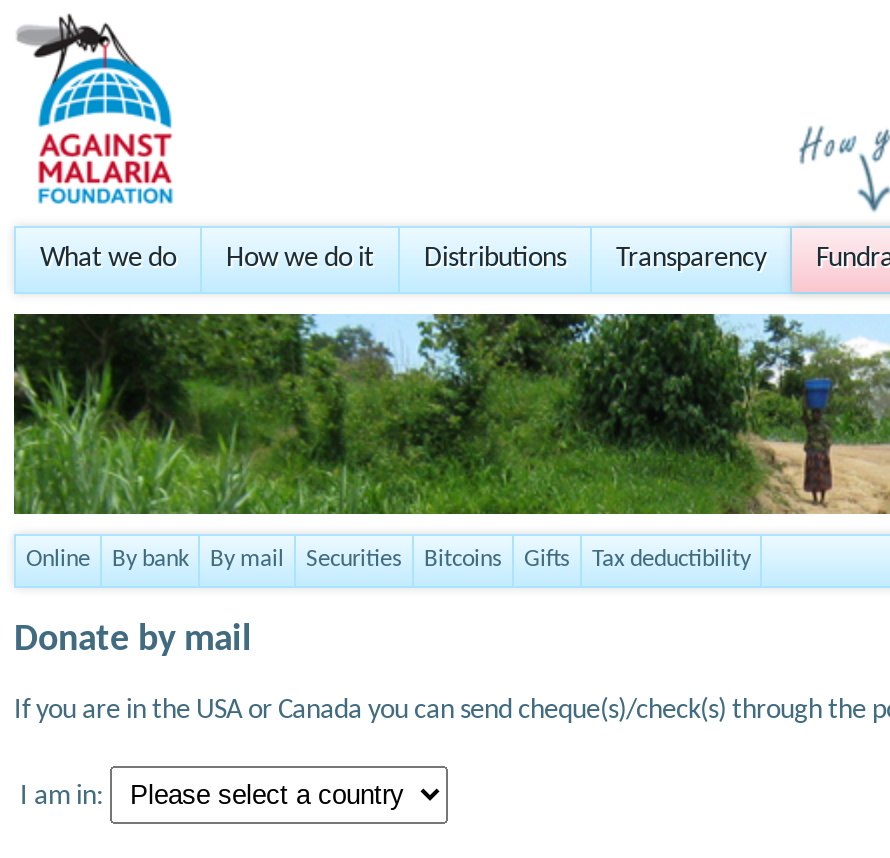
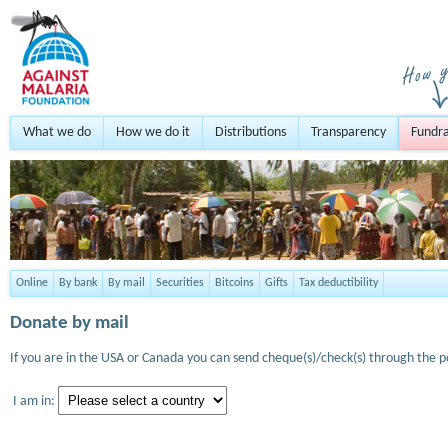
[12,312,884,516] [image] -> [9,159,445,261] [image]

